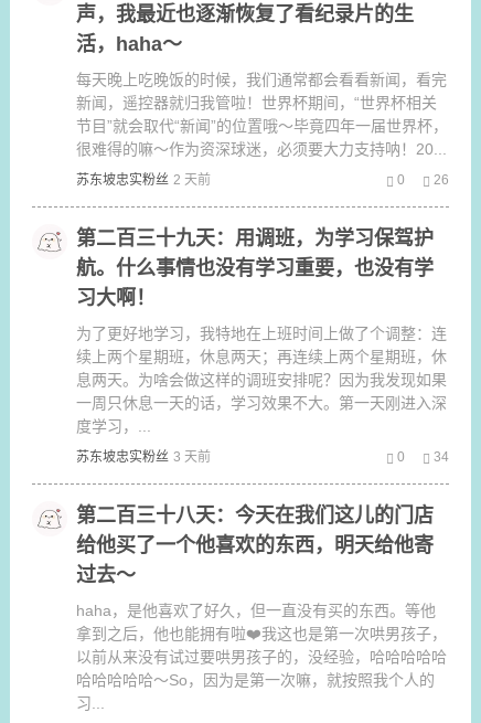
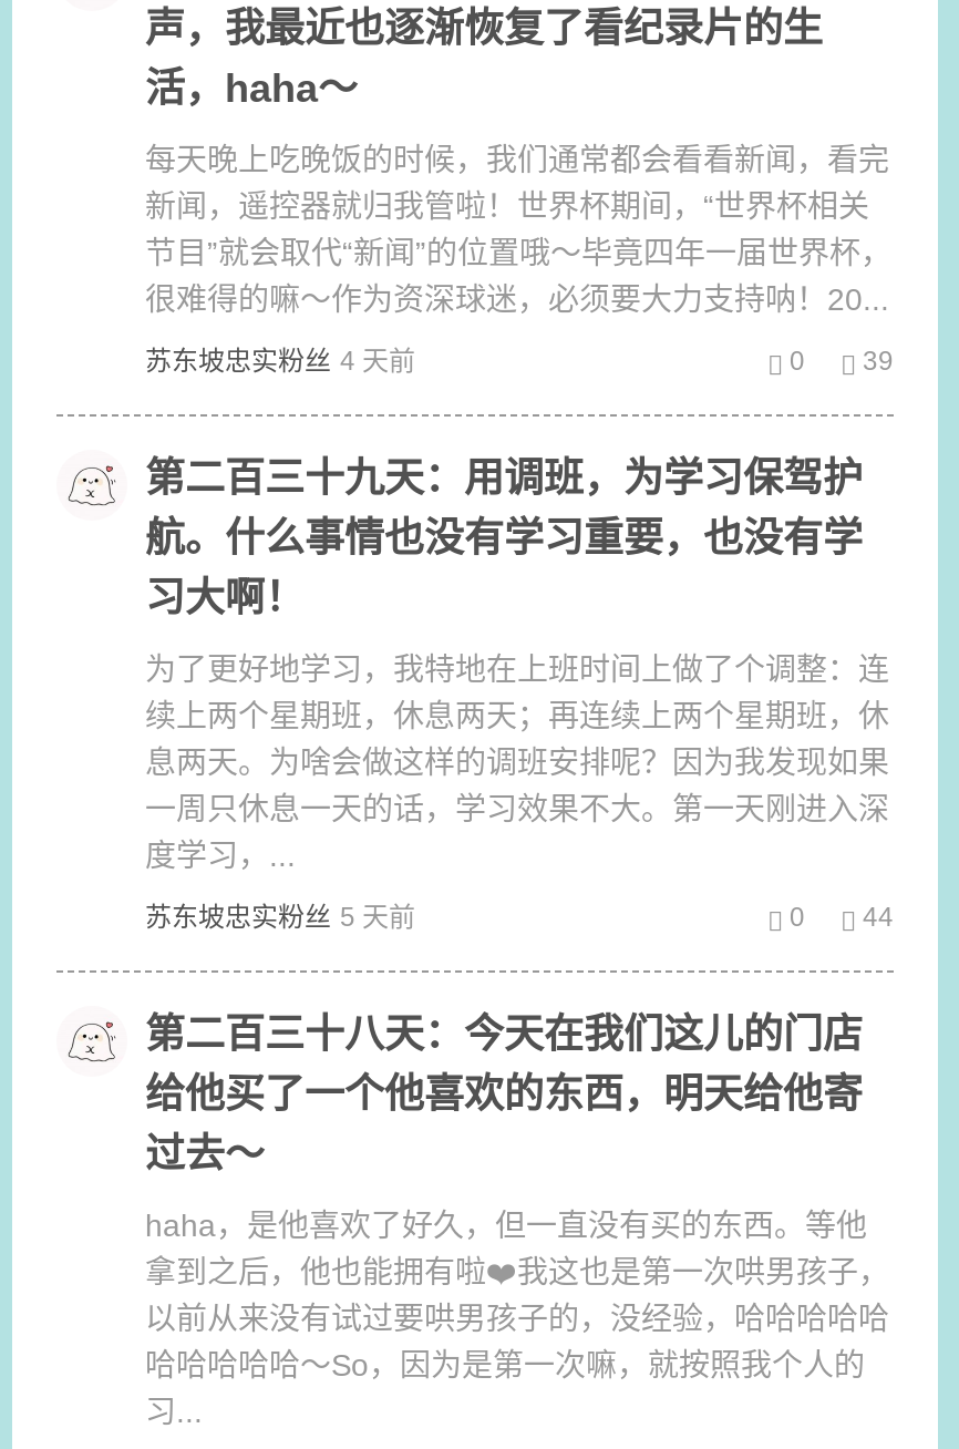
[76,173,211,188] 苏东坡忠实粉丝 2 天前 -> [145,346,415,377] 苏东坡忠实粉丝 4 天前
[394,173,449,188] 0 26 -> [783,346,894,377] 0 39
[76,450,211,465] 苏东坡忠实粉丝 3 天前 -> [145,902,415,933] 苏东坡忠实粉丝 5 天前
[394,450,449,465] 0 34 -> [783,902,894,933] 0 44

